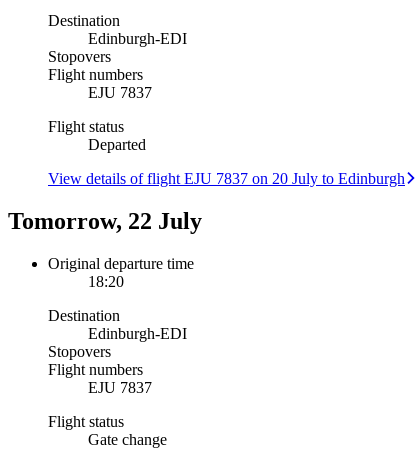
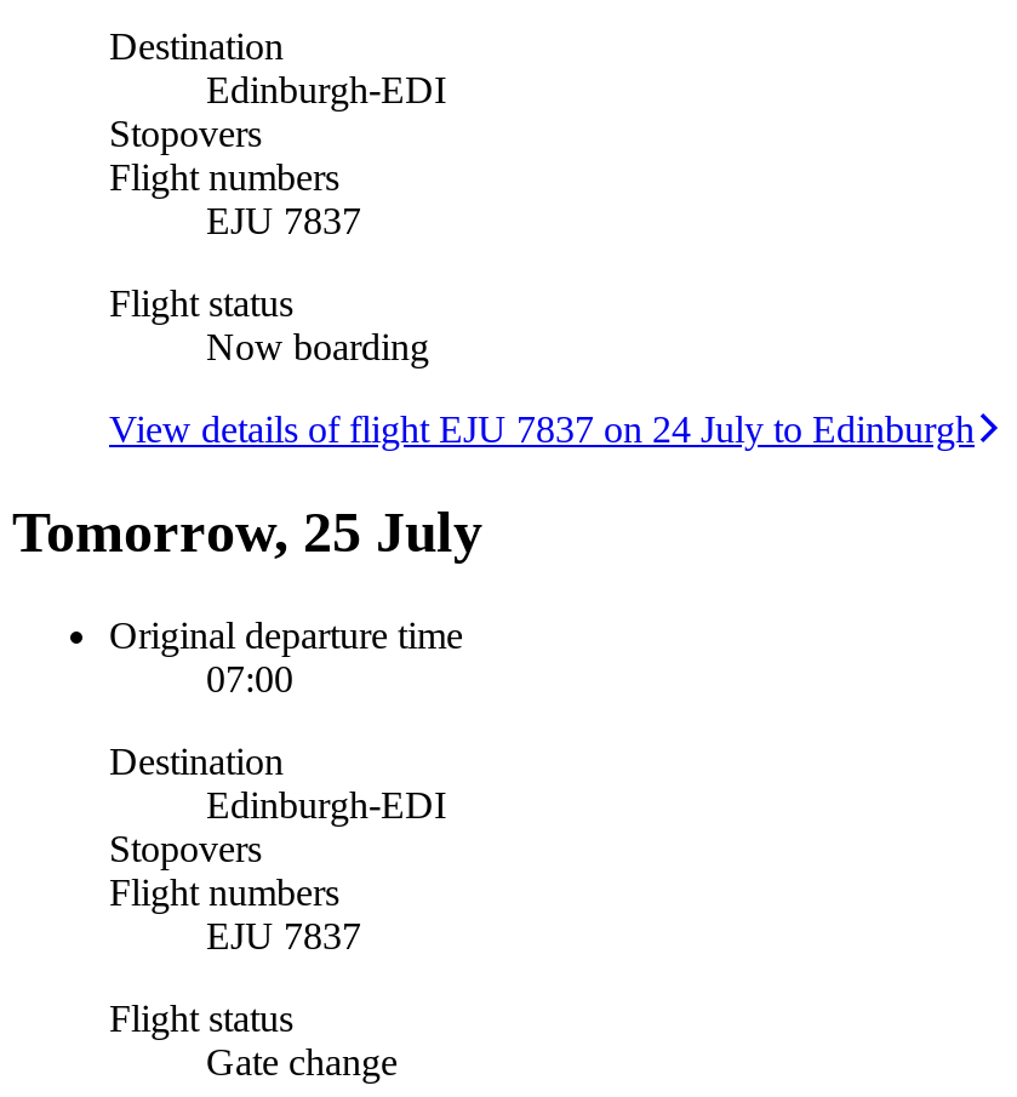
[88,136,146,153] Departed -> [206,325,429,367] Now boarding
[48,170,405,187] View details of flight EJU 7837 on 20 July to Edinburgh -> [109,408,975,449] View details of flight EJU 7837 on 24 July to Edinburgh
[8,208,202,234] Tomorrow, 22 July -> [12,500,482,563] Tomorrow, 25 July
[88,272,124,289] 18:20 -> [206,657,293,698] 07:00

